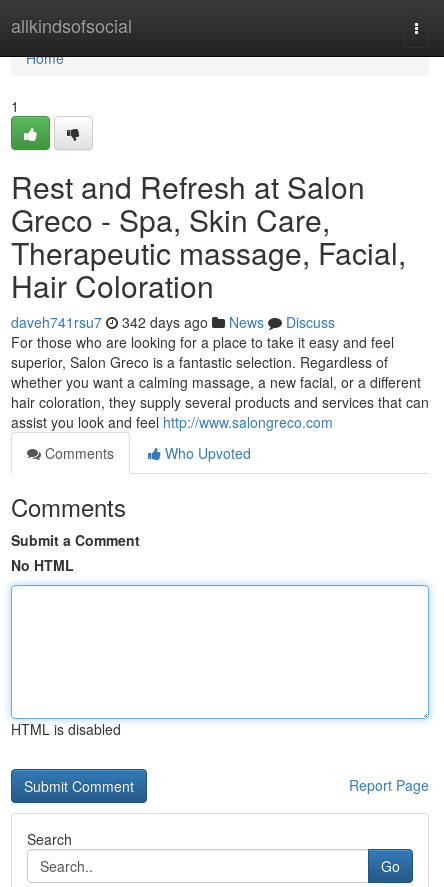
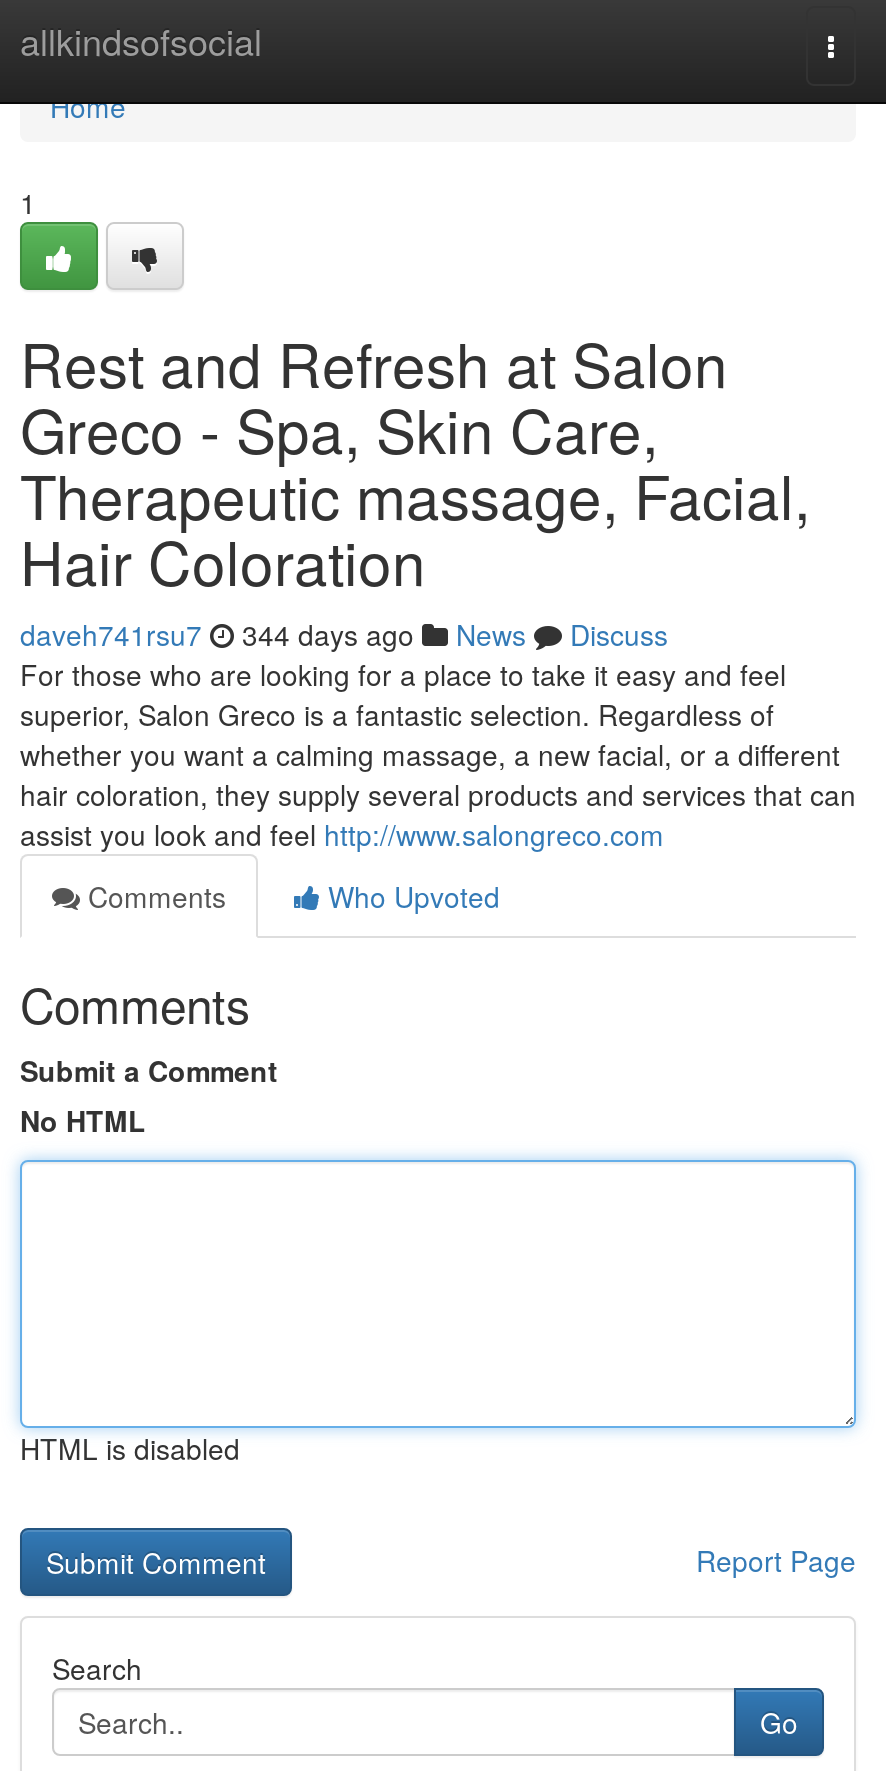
[11,312,335,332] daveh741rsu7 342 days ago News Discuss -> [20,614,668,654] daveh741rsu7 344 days ago News Discuss

